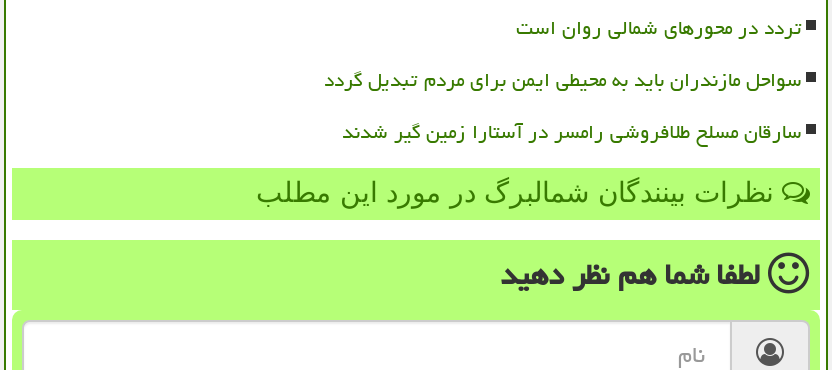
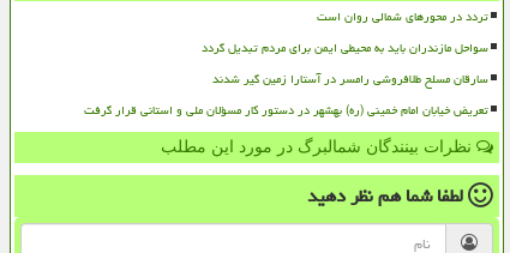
none -> [84,98,488,122] تعریض خیابان امام خمینی (ره) بهشهر در دستور کار مسؤلان ملی و استانی قرار گرفت

